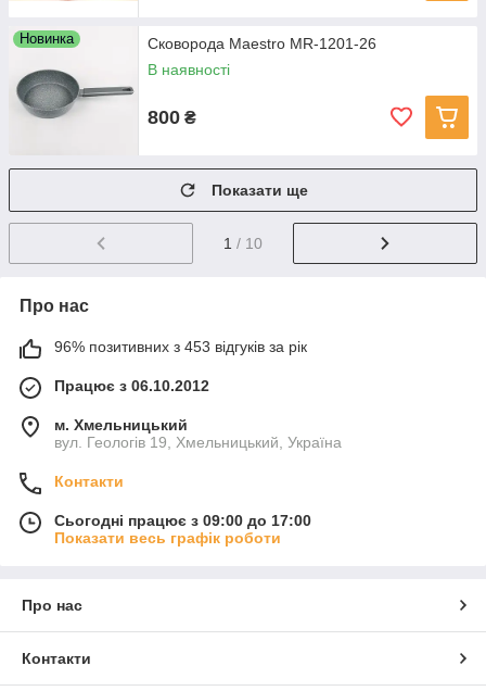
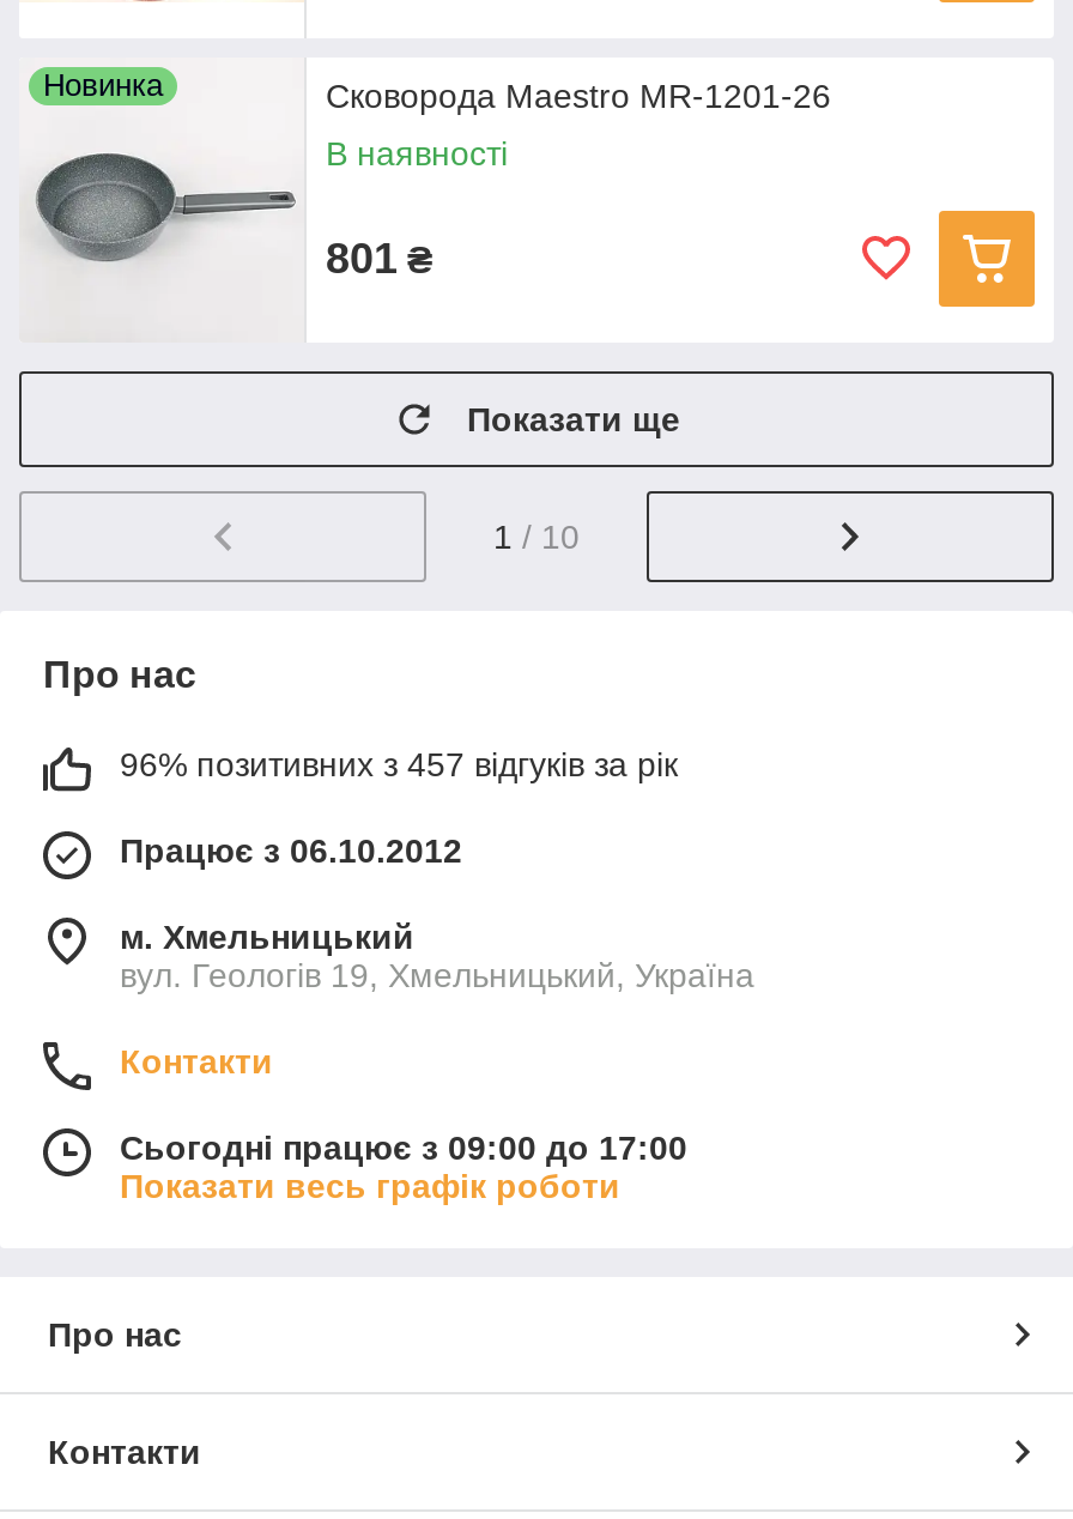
[148,106,196,128] 800 ₴ -> [326,234,434,282] 801 ₴
[54,338,307,355] 96% позитивних з 453 відгуків за рік -> [120,745,678,783] 96% позитивних з 457 відгуків за рік

